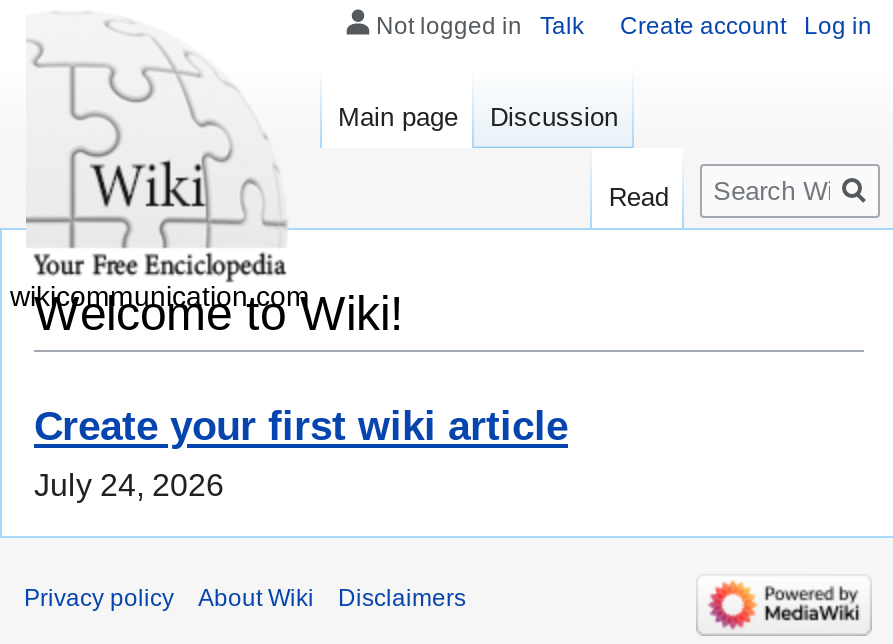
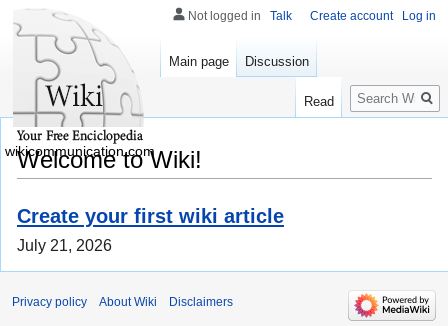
[34,469,224,503] July 24, 2026 -> [17,237,112,254] July 21, 2026

